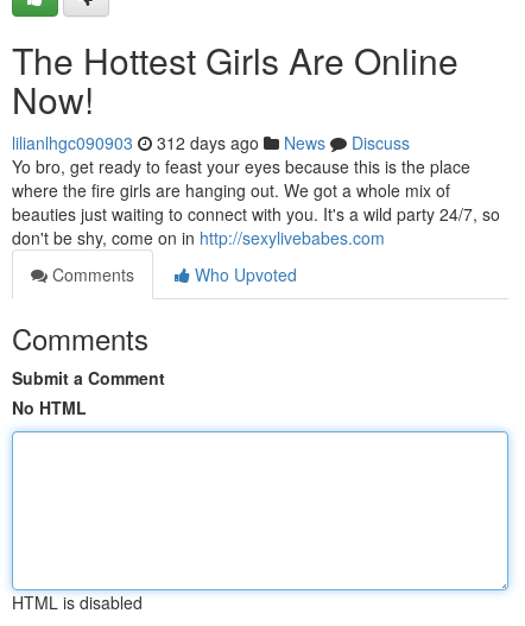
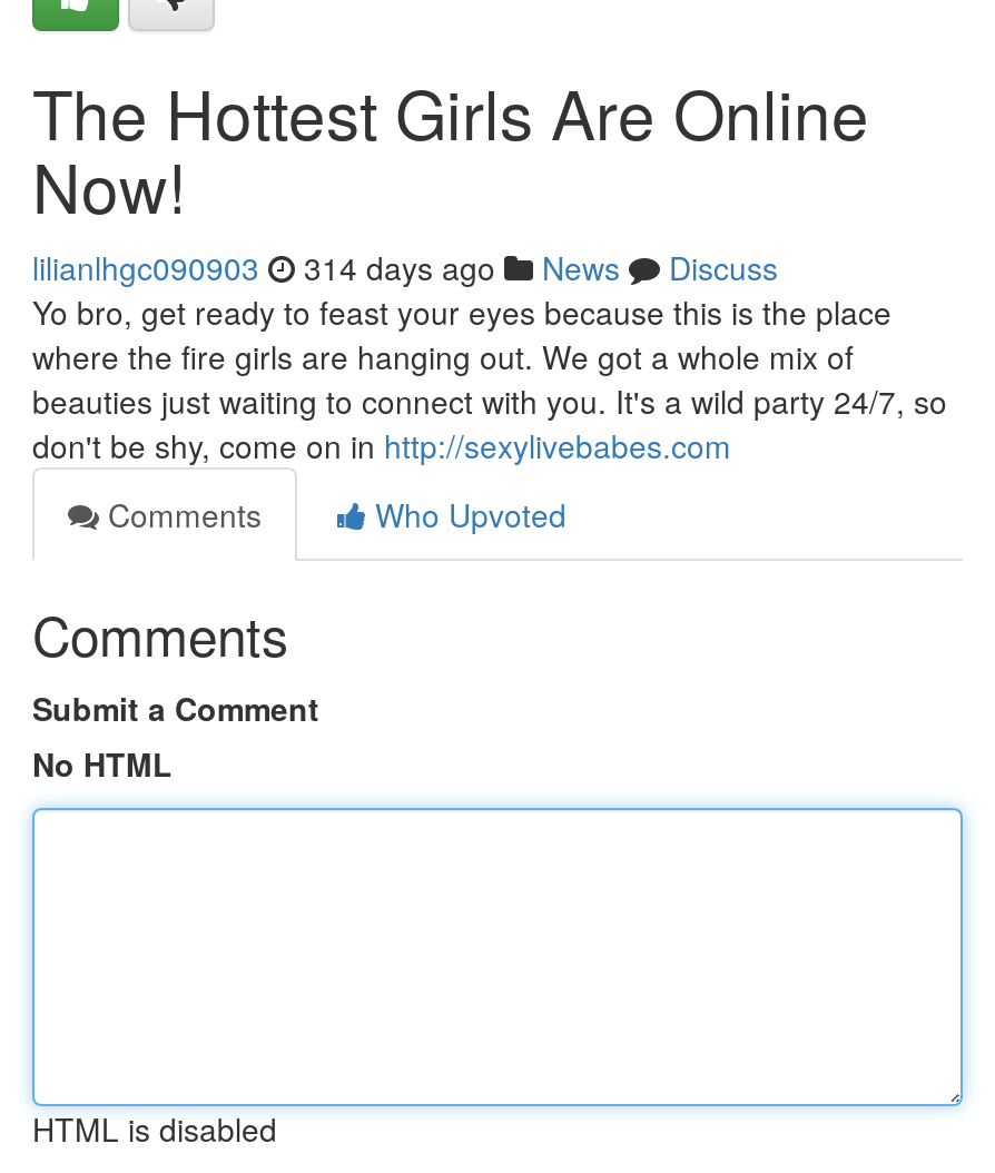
[12,131,410,154] lilianlhgc090903 312 days ago News Discuss -> [32,245,778,289] lilianlhgc090903 314 days ago News Discuss

